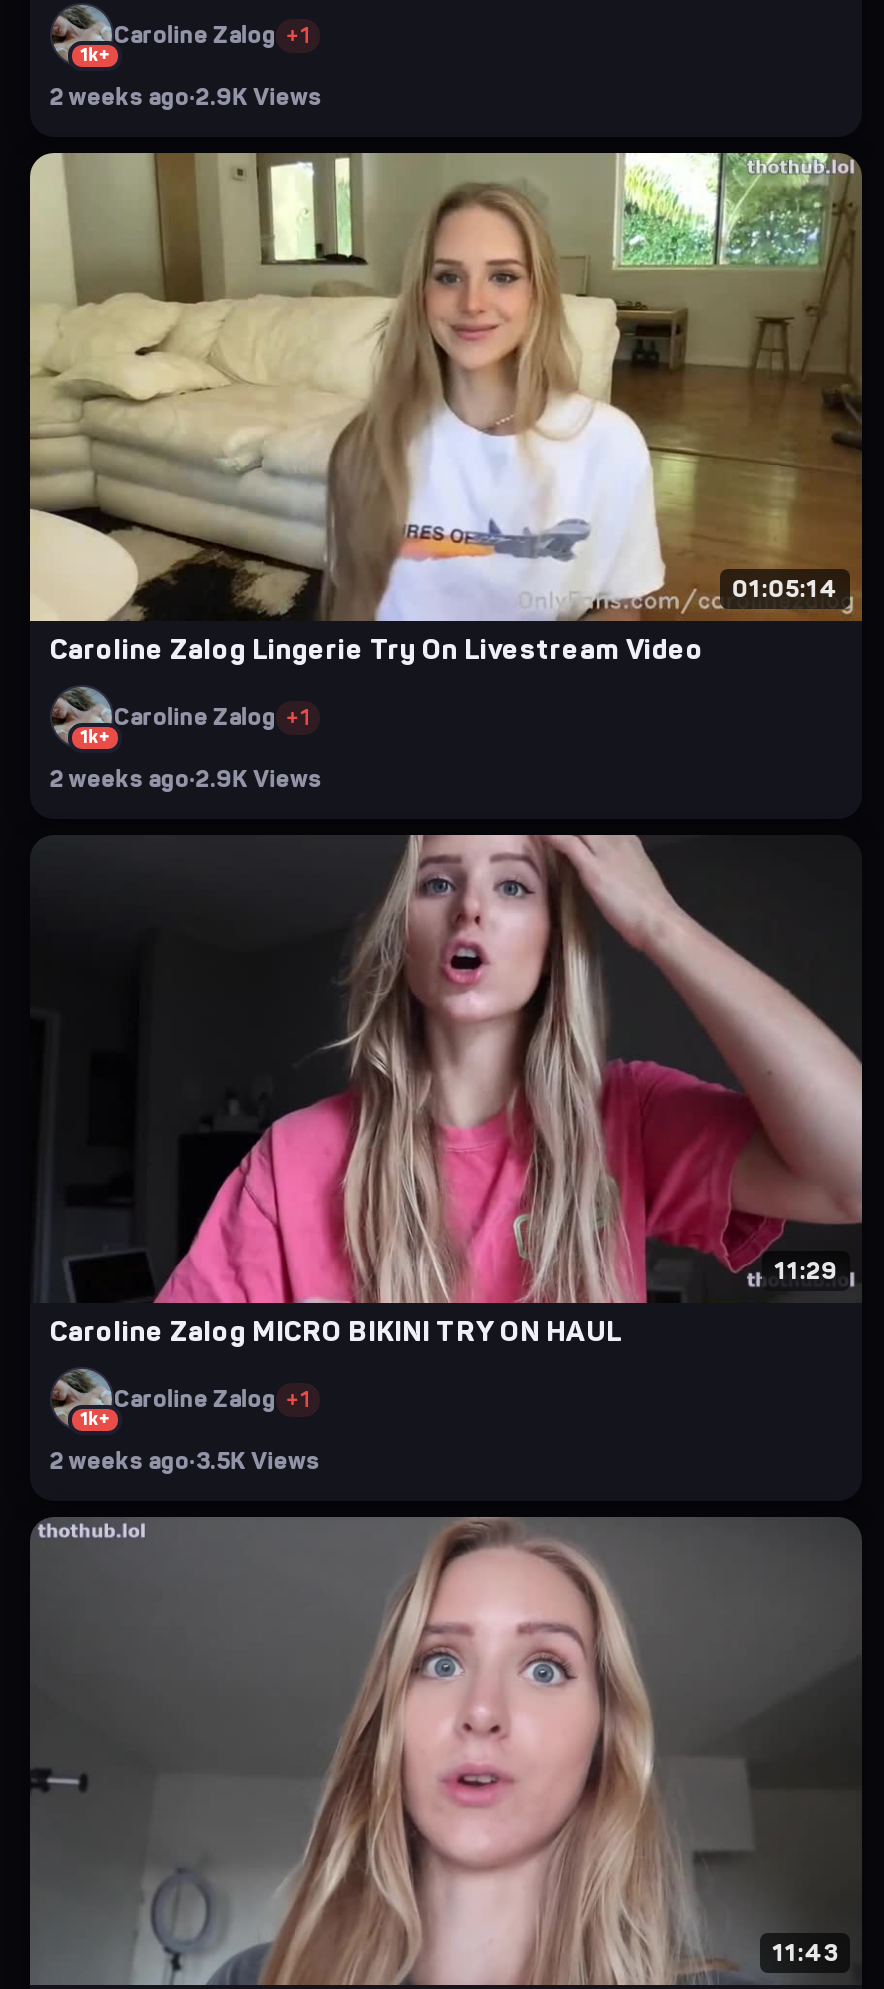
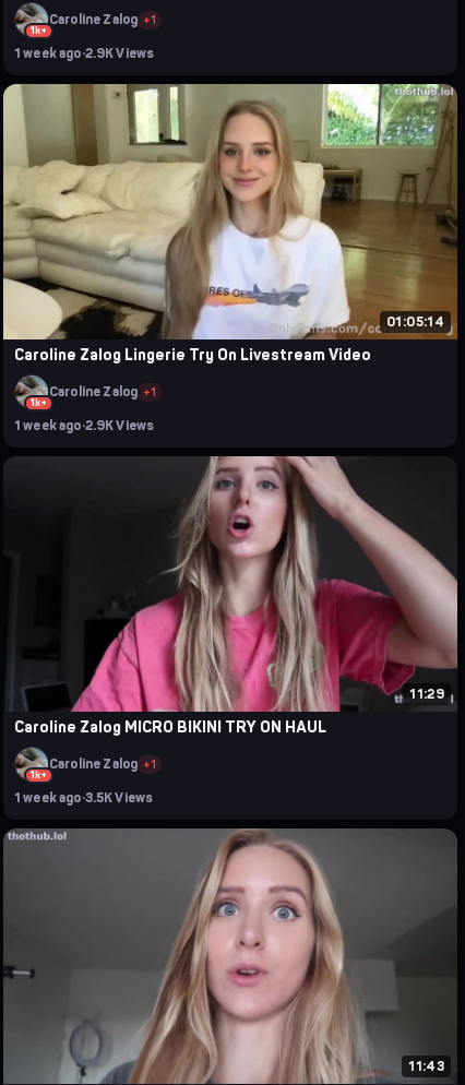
[50,83,323,111] 2 weeks ago·2.9K Views -> [14,46,154,61] 1 week ago·2.9K Views
[50,765,323,793] 2 weeks ago·2.9K Views -> [14,418,154,433] 1 week ago·2.9K Views
[50,1447,321,1475] 2 weeks ago·3.5K Views -> [14,790,153,806] 1 week ago·3.5K Views

